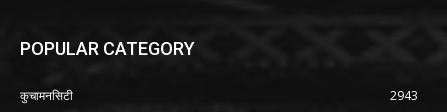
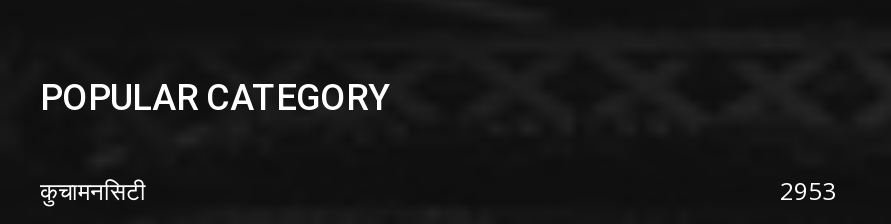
[390,87,418,104] 2943 -> [780,173,836,207] 2953

